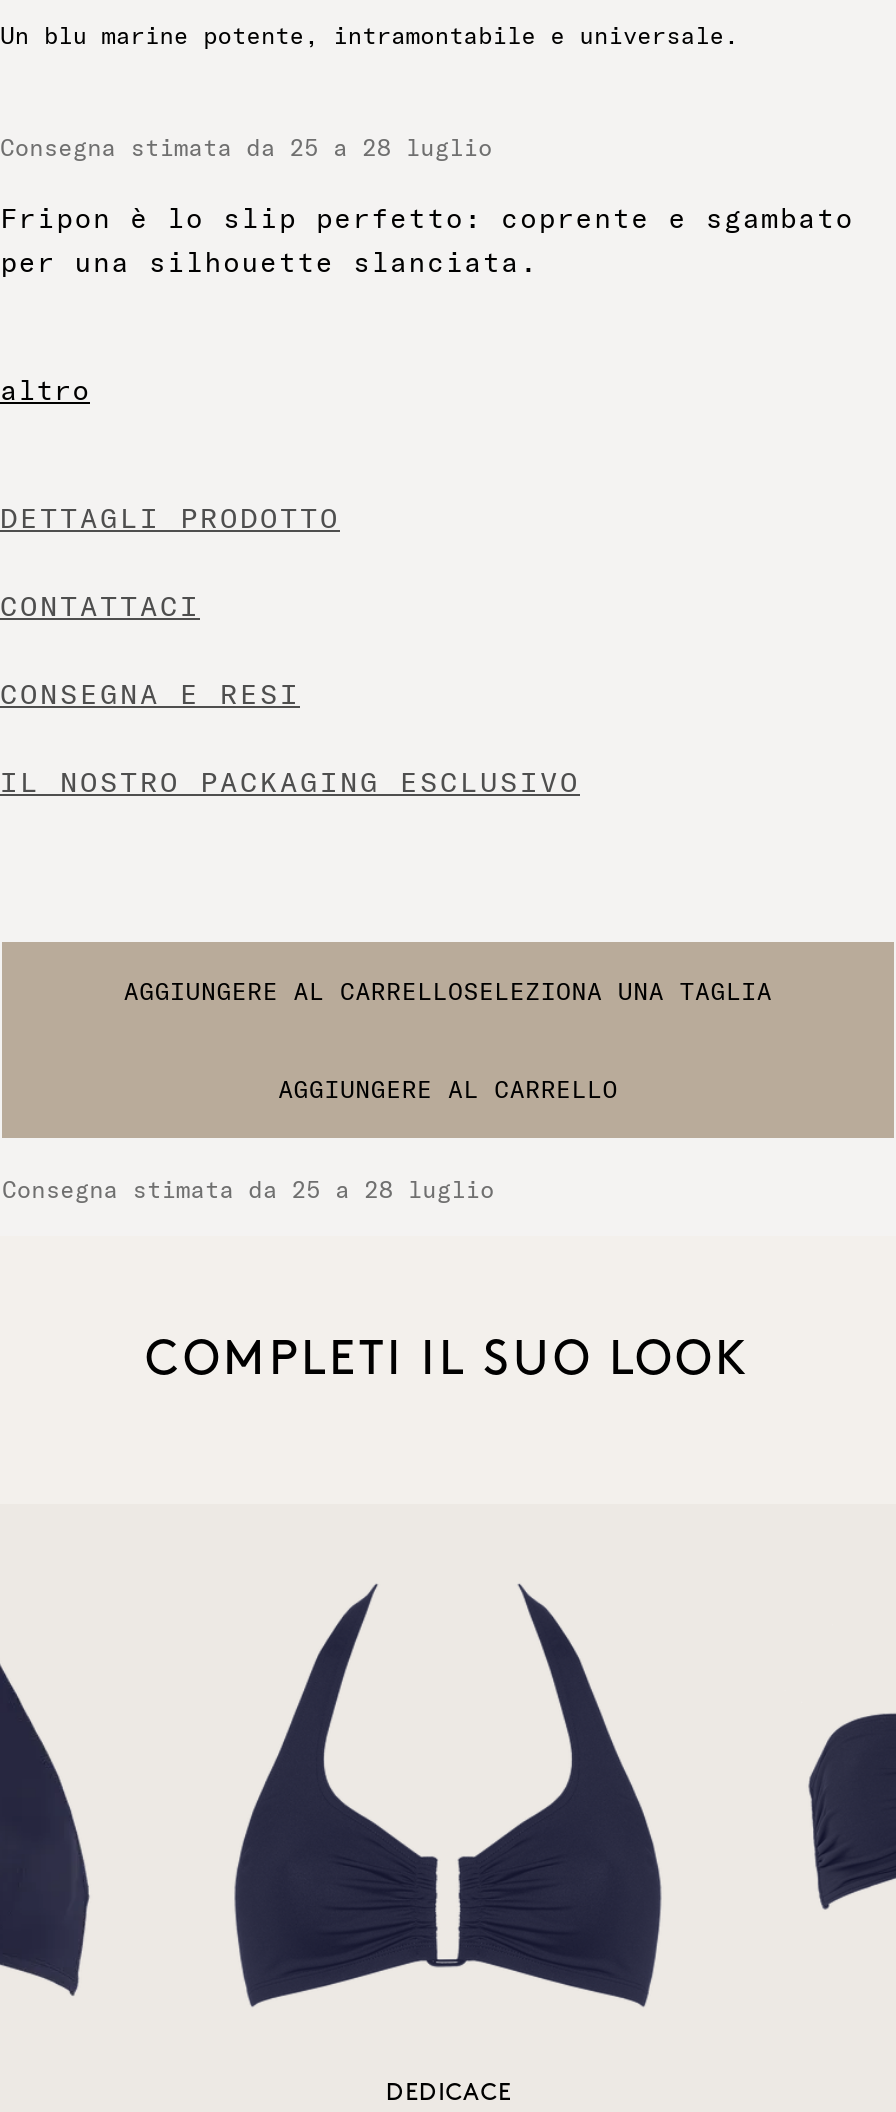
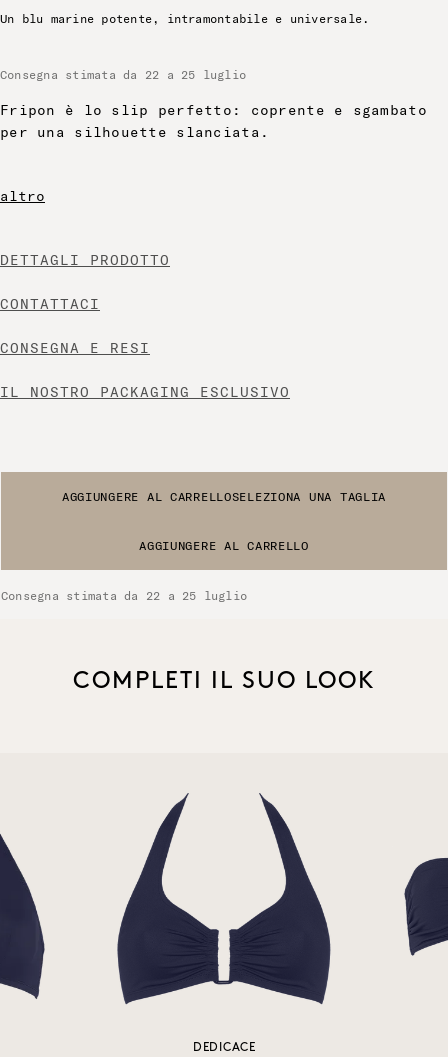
[0,132,492,162] Consegna stimata da 25 a 28 luglio -> [0,67,246,82] Consegna stimata da 22 a 25 luglio
[2,1174,494,1204] Consegna stimata da 25 a 28 luglio -> [1,588,247,603] Consegna stimata da 22 a 25 luglio

